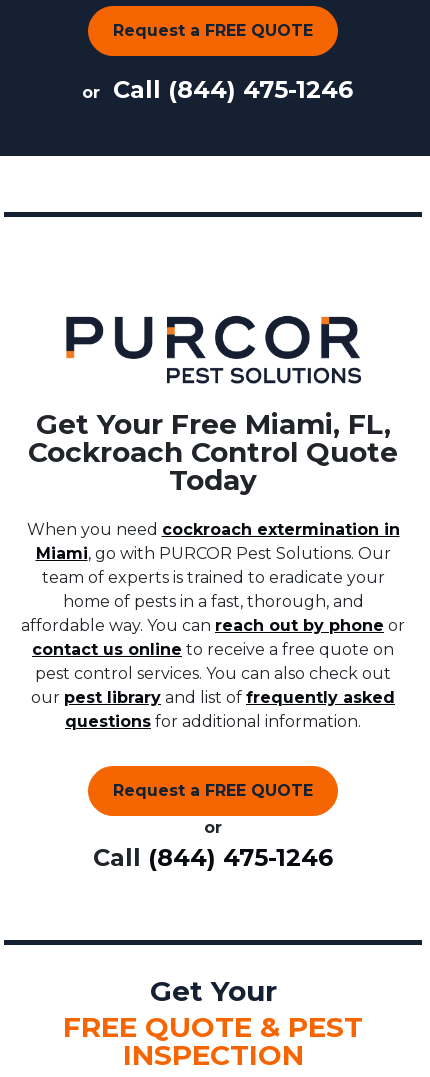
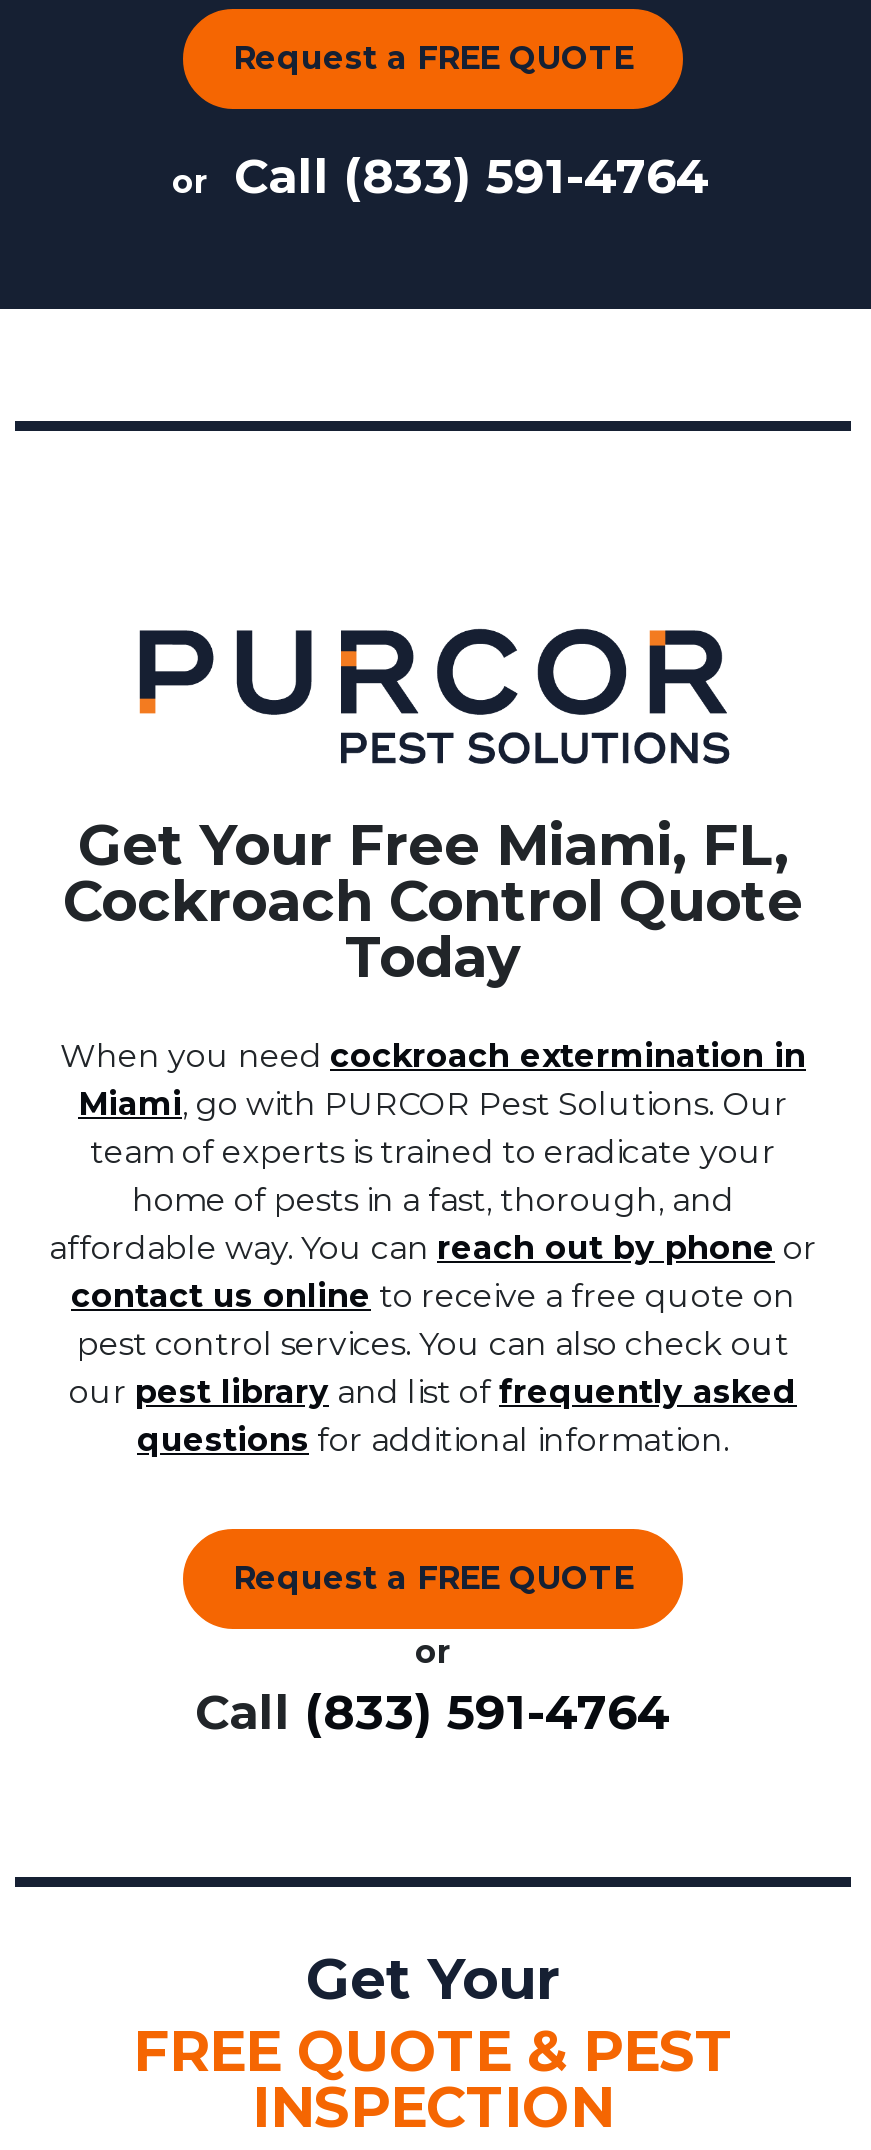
[81,75,352,104] or Call (844) 475-1246 -> [172,147,710,205] or Call (833) 591-4764
[93,843,333,872] Call (844) 475-1246 -> [195,1683,671,1741] Call (833) 591-4764

